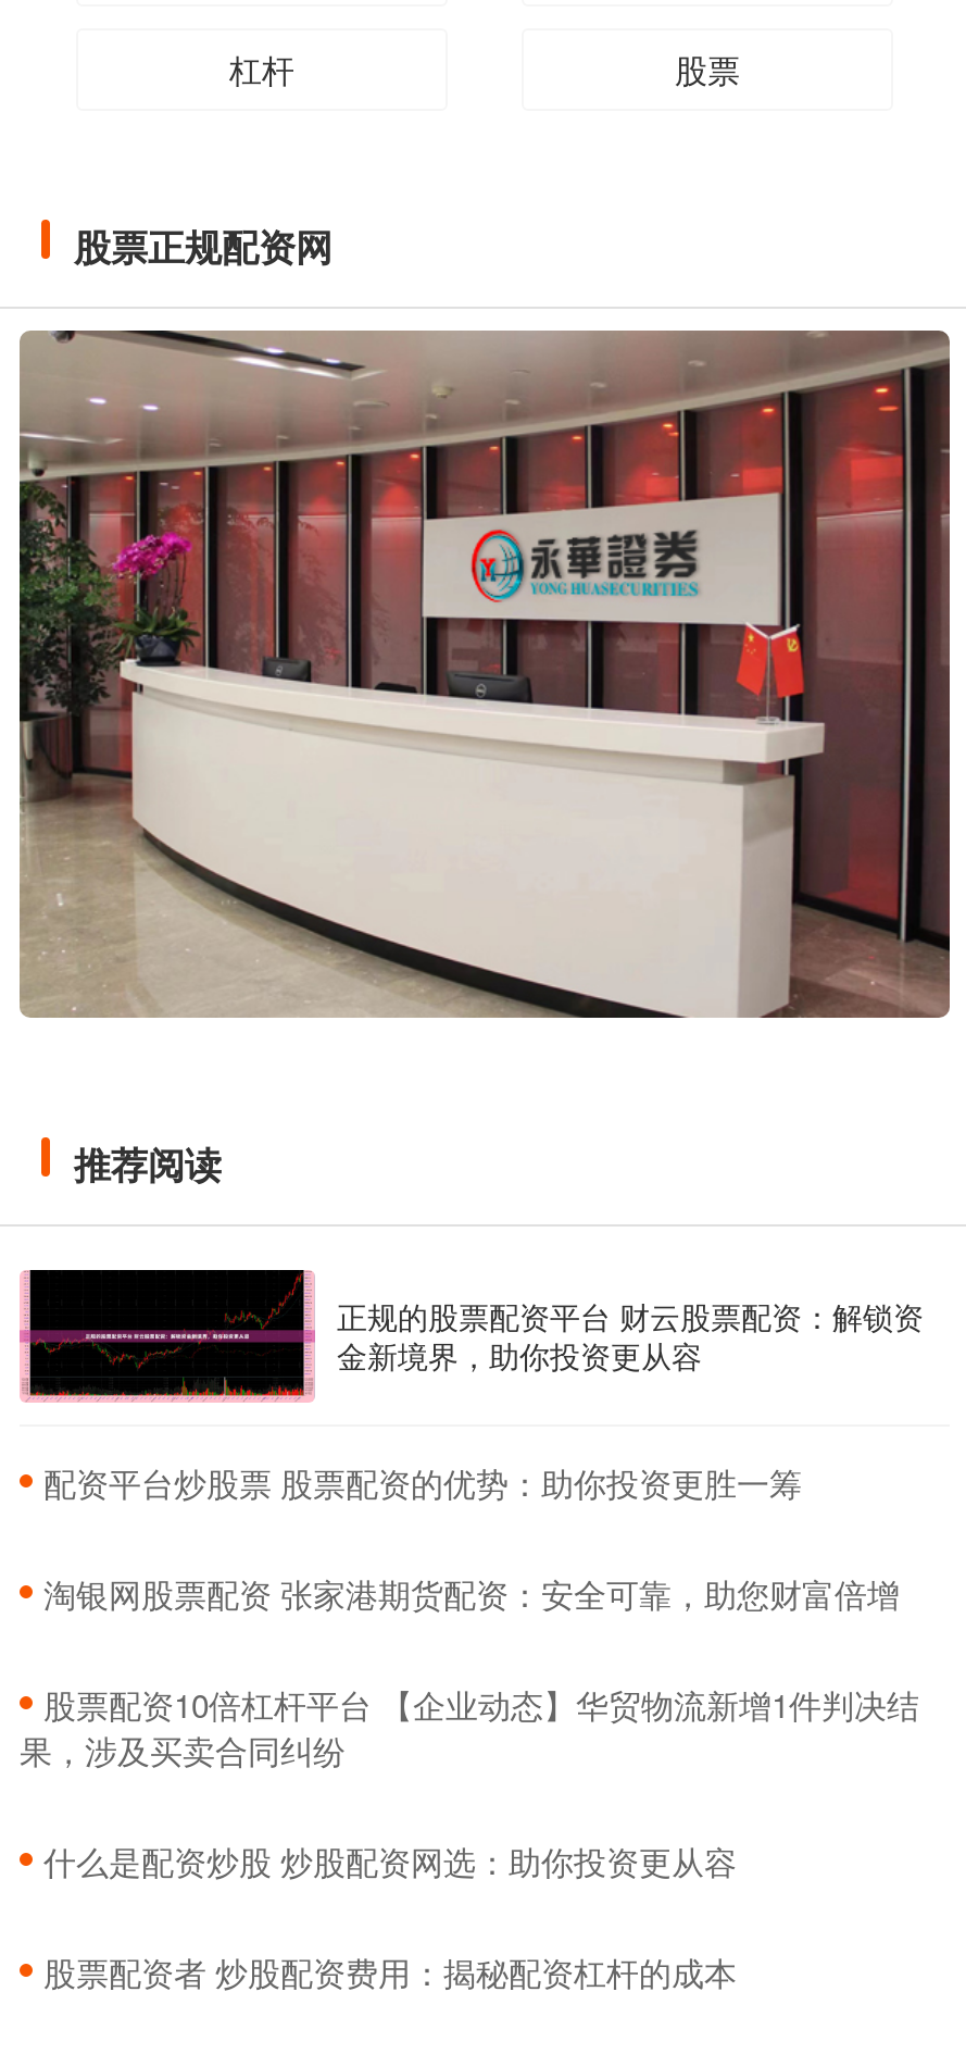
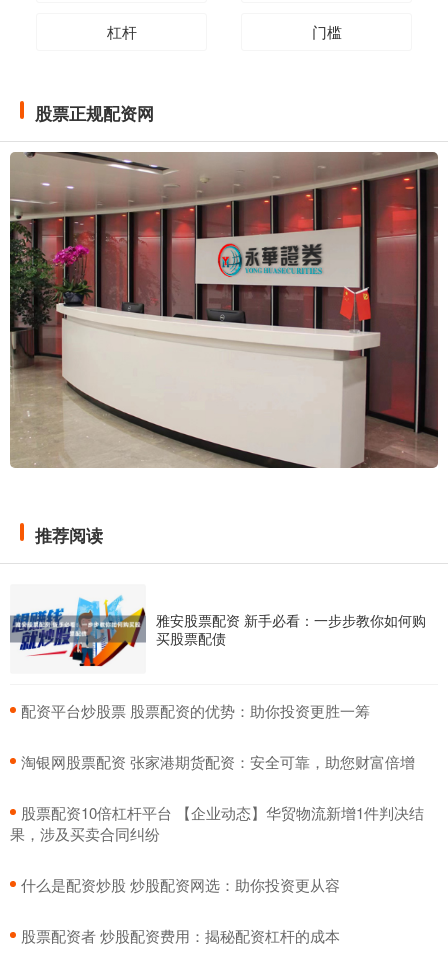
[675,46,740,91] 股票 -> [311,21,341,42] 门槛
[20,1266,924,1403] [image] | 正规的股票配资平台 财云股票配资：解锁资 | 金新境界，助你投资更从容 -> [9,595,426,668] [image] | 雅安股票配资 新手必看：一步步教你如何购 | 买股票配债

